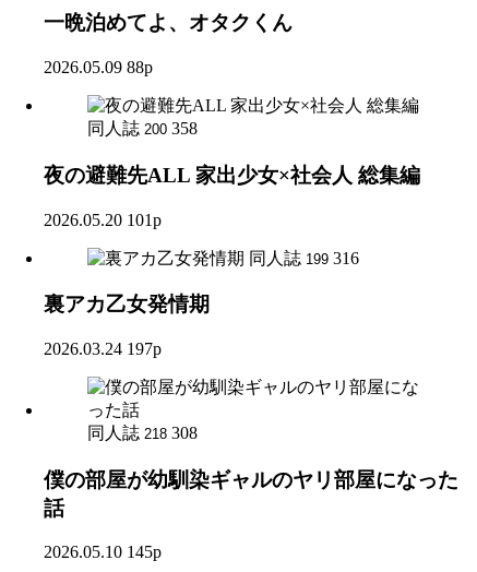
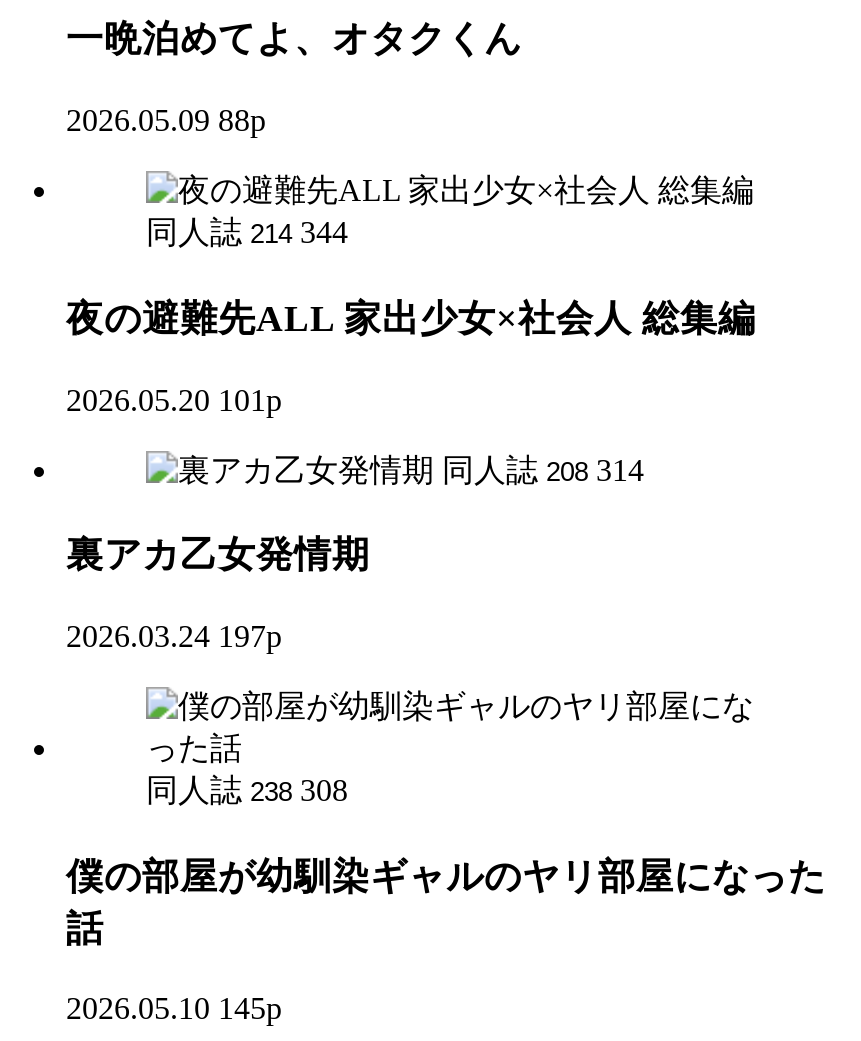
[87,119,198,138] 同人誌 200 358 -> [146,215,348,249] 同人誌 214 344
[249,248,359,267] 同人誌 199 316 -> [442,452,644,486] 同人誌 208 314
[87,423,198,442] 同人誌 218 308 -> [146,773,348,807] 同人誌 238 308

